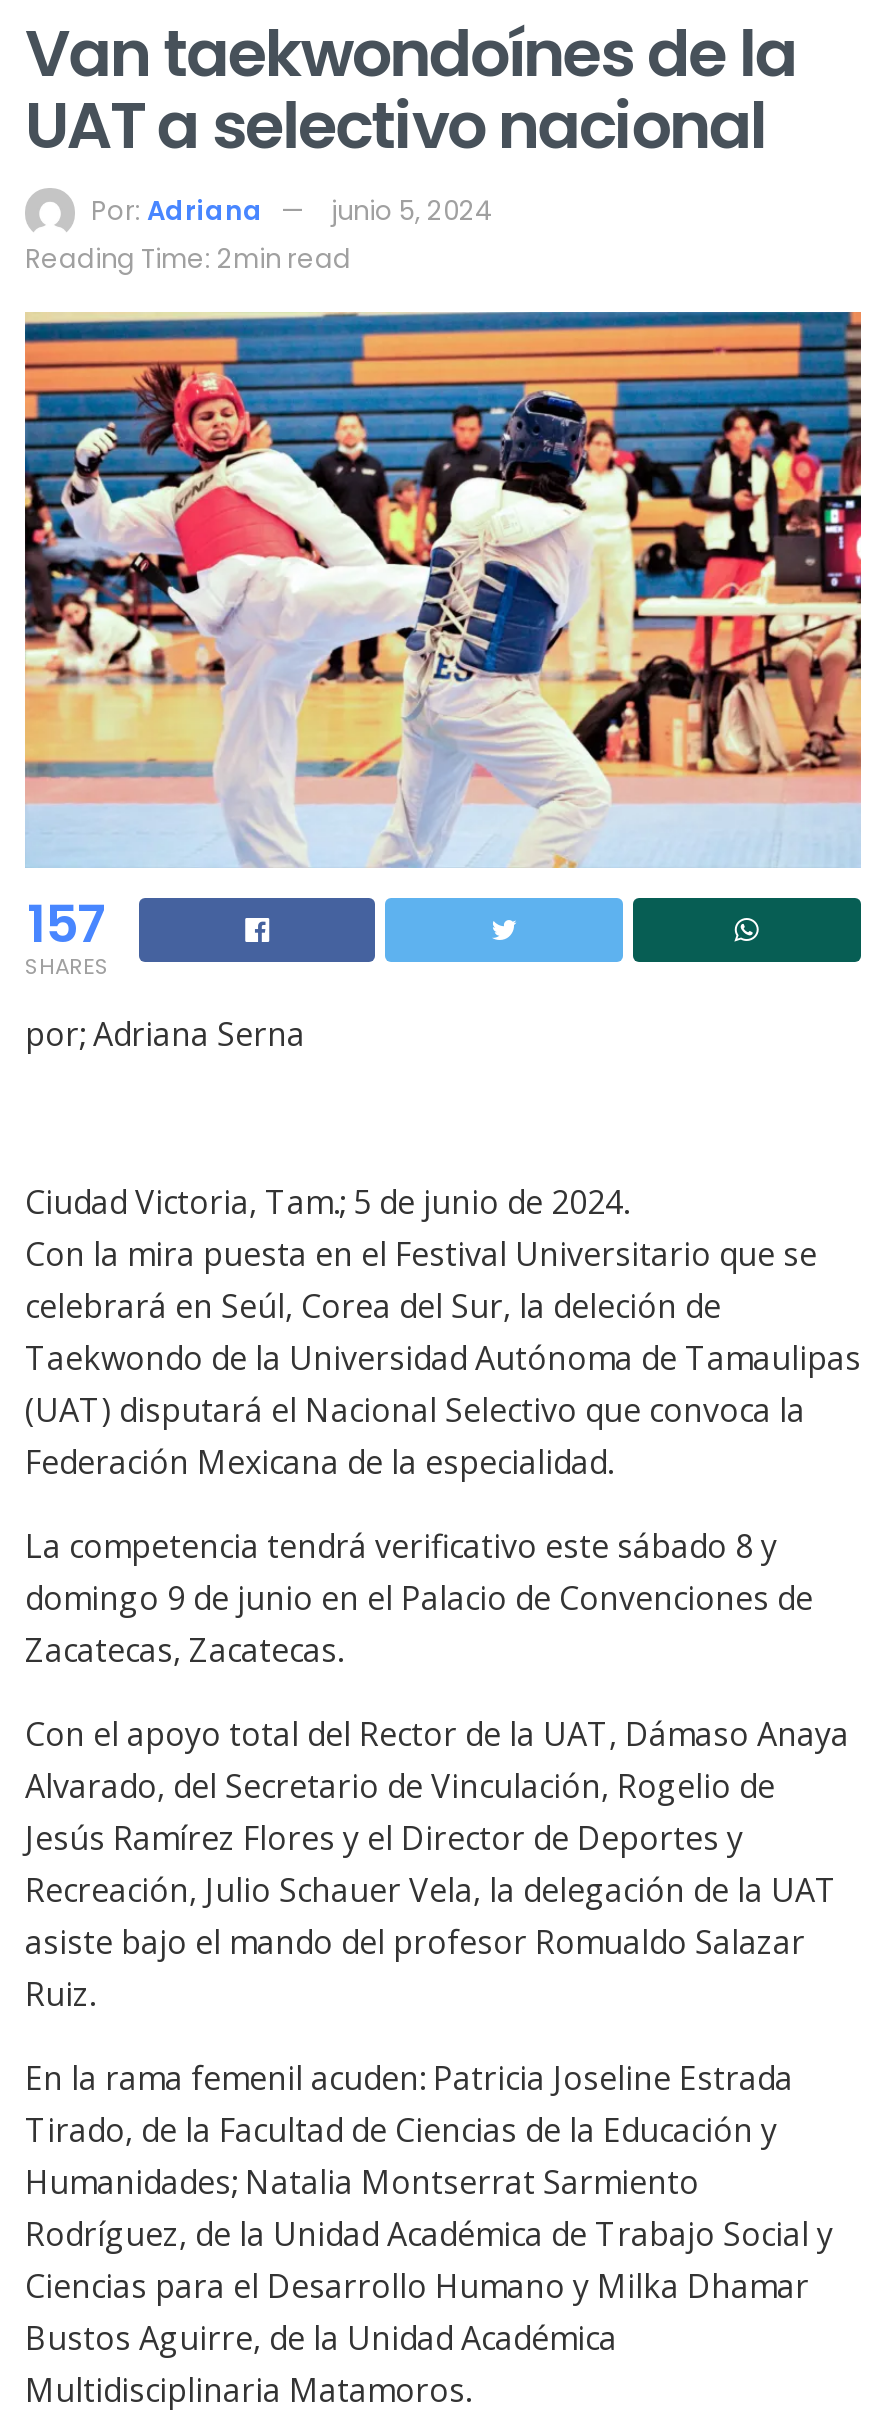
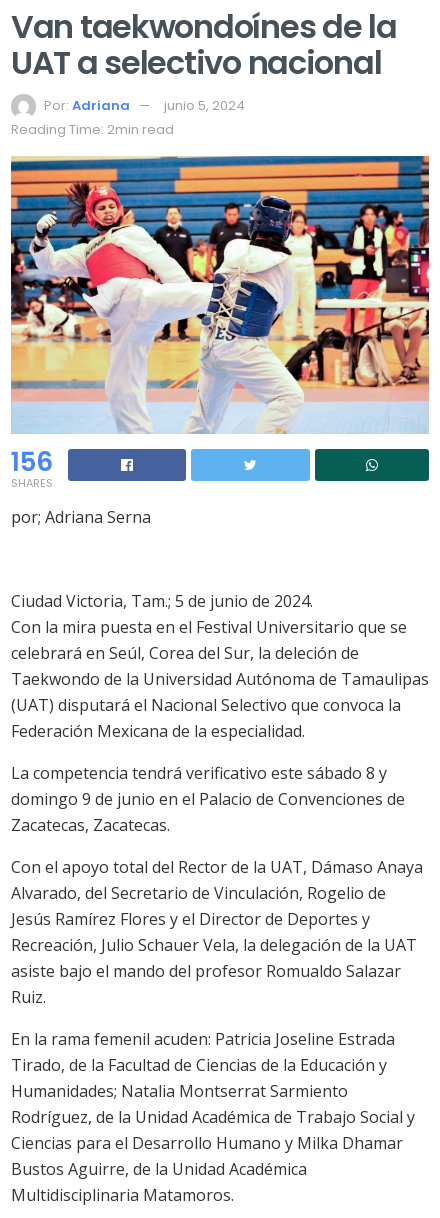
[27,889,107,961] 157 -> [11,444,53,480] 156

